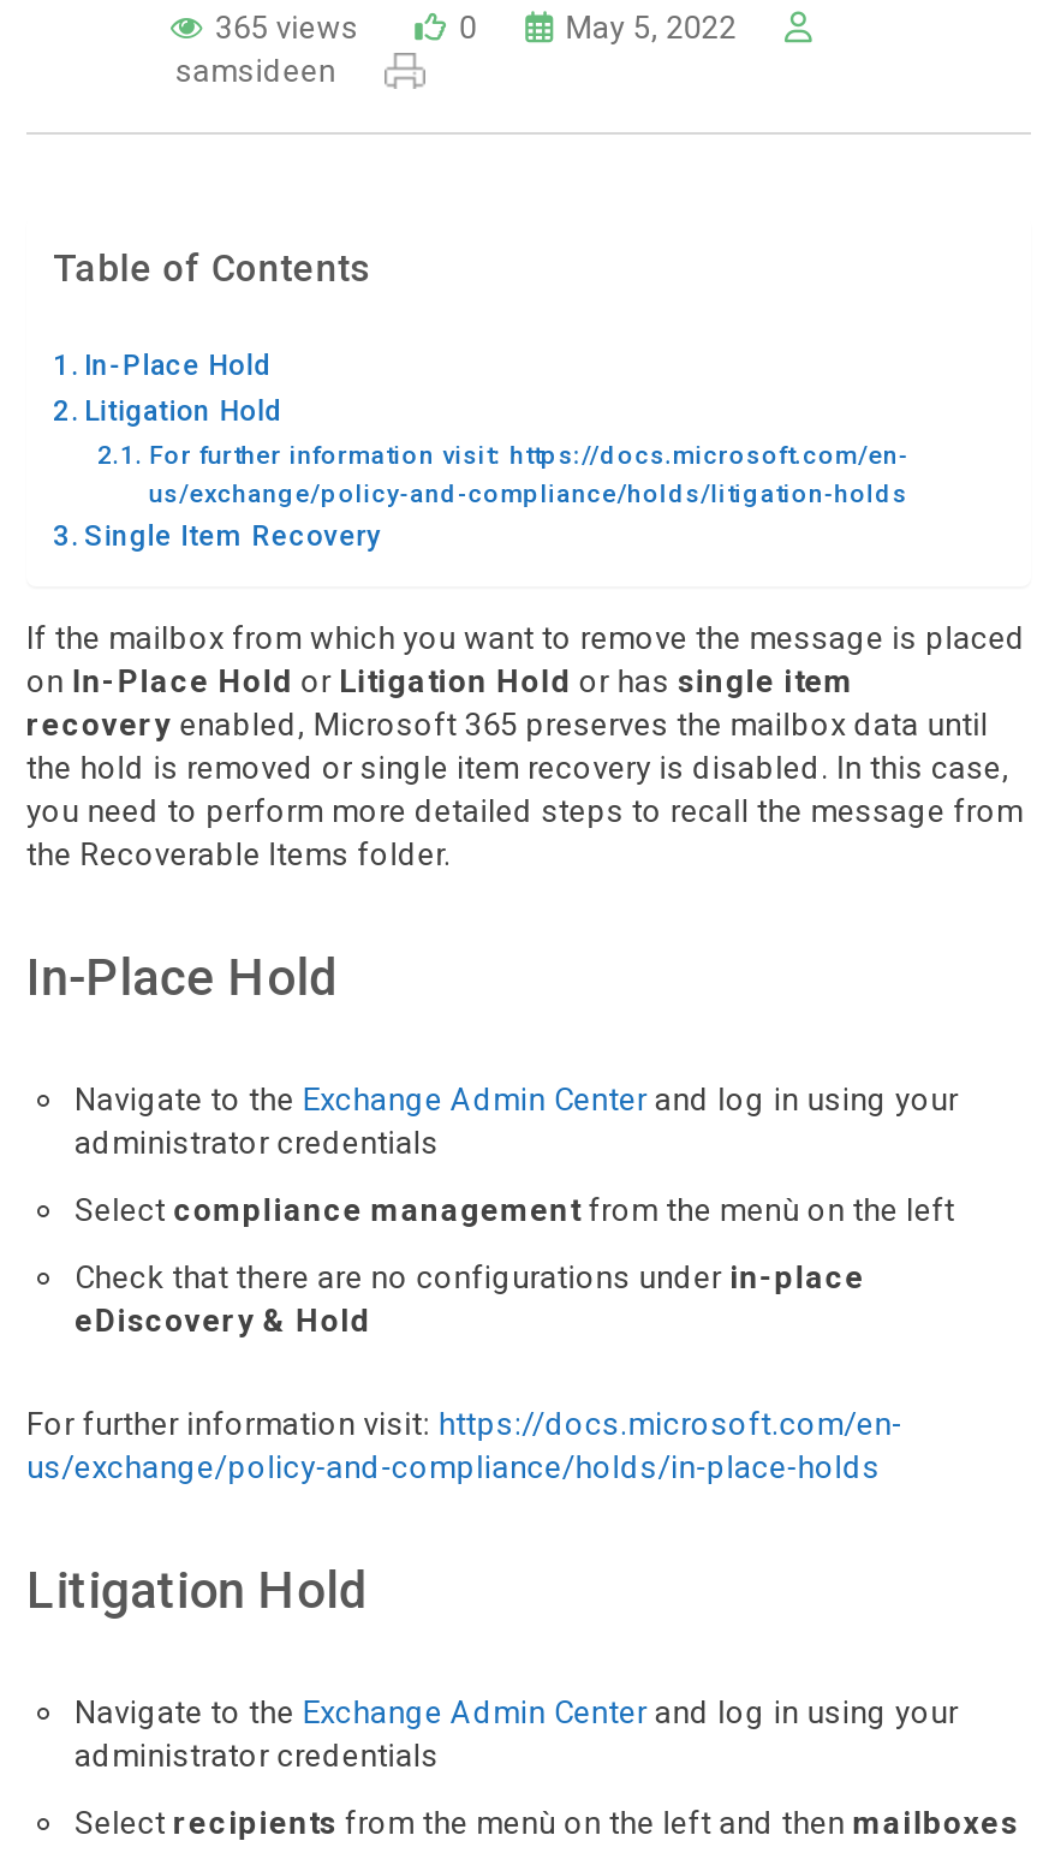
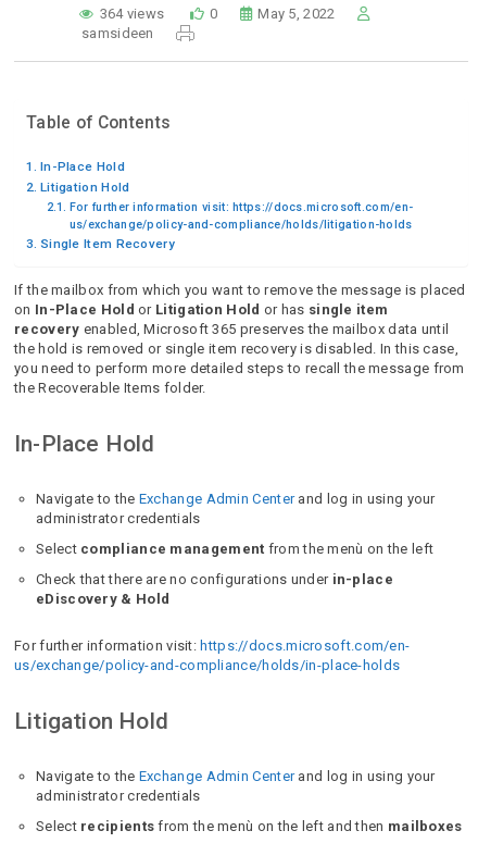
[215,10,359,46] 365 views -> [100,5,164,22] 364 views

